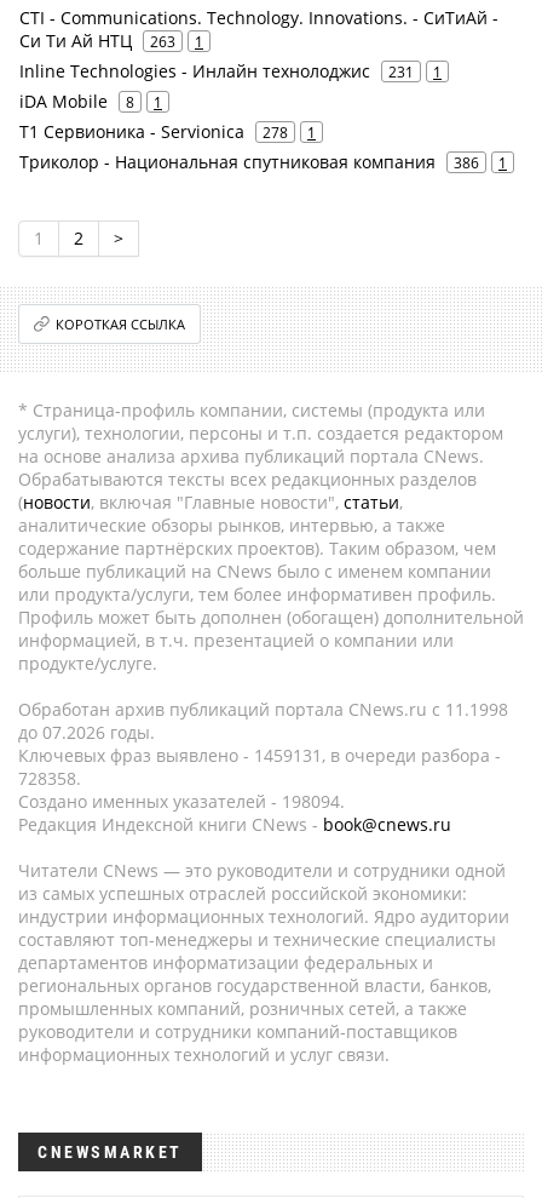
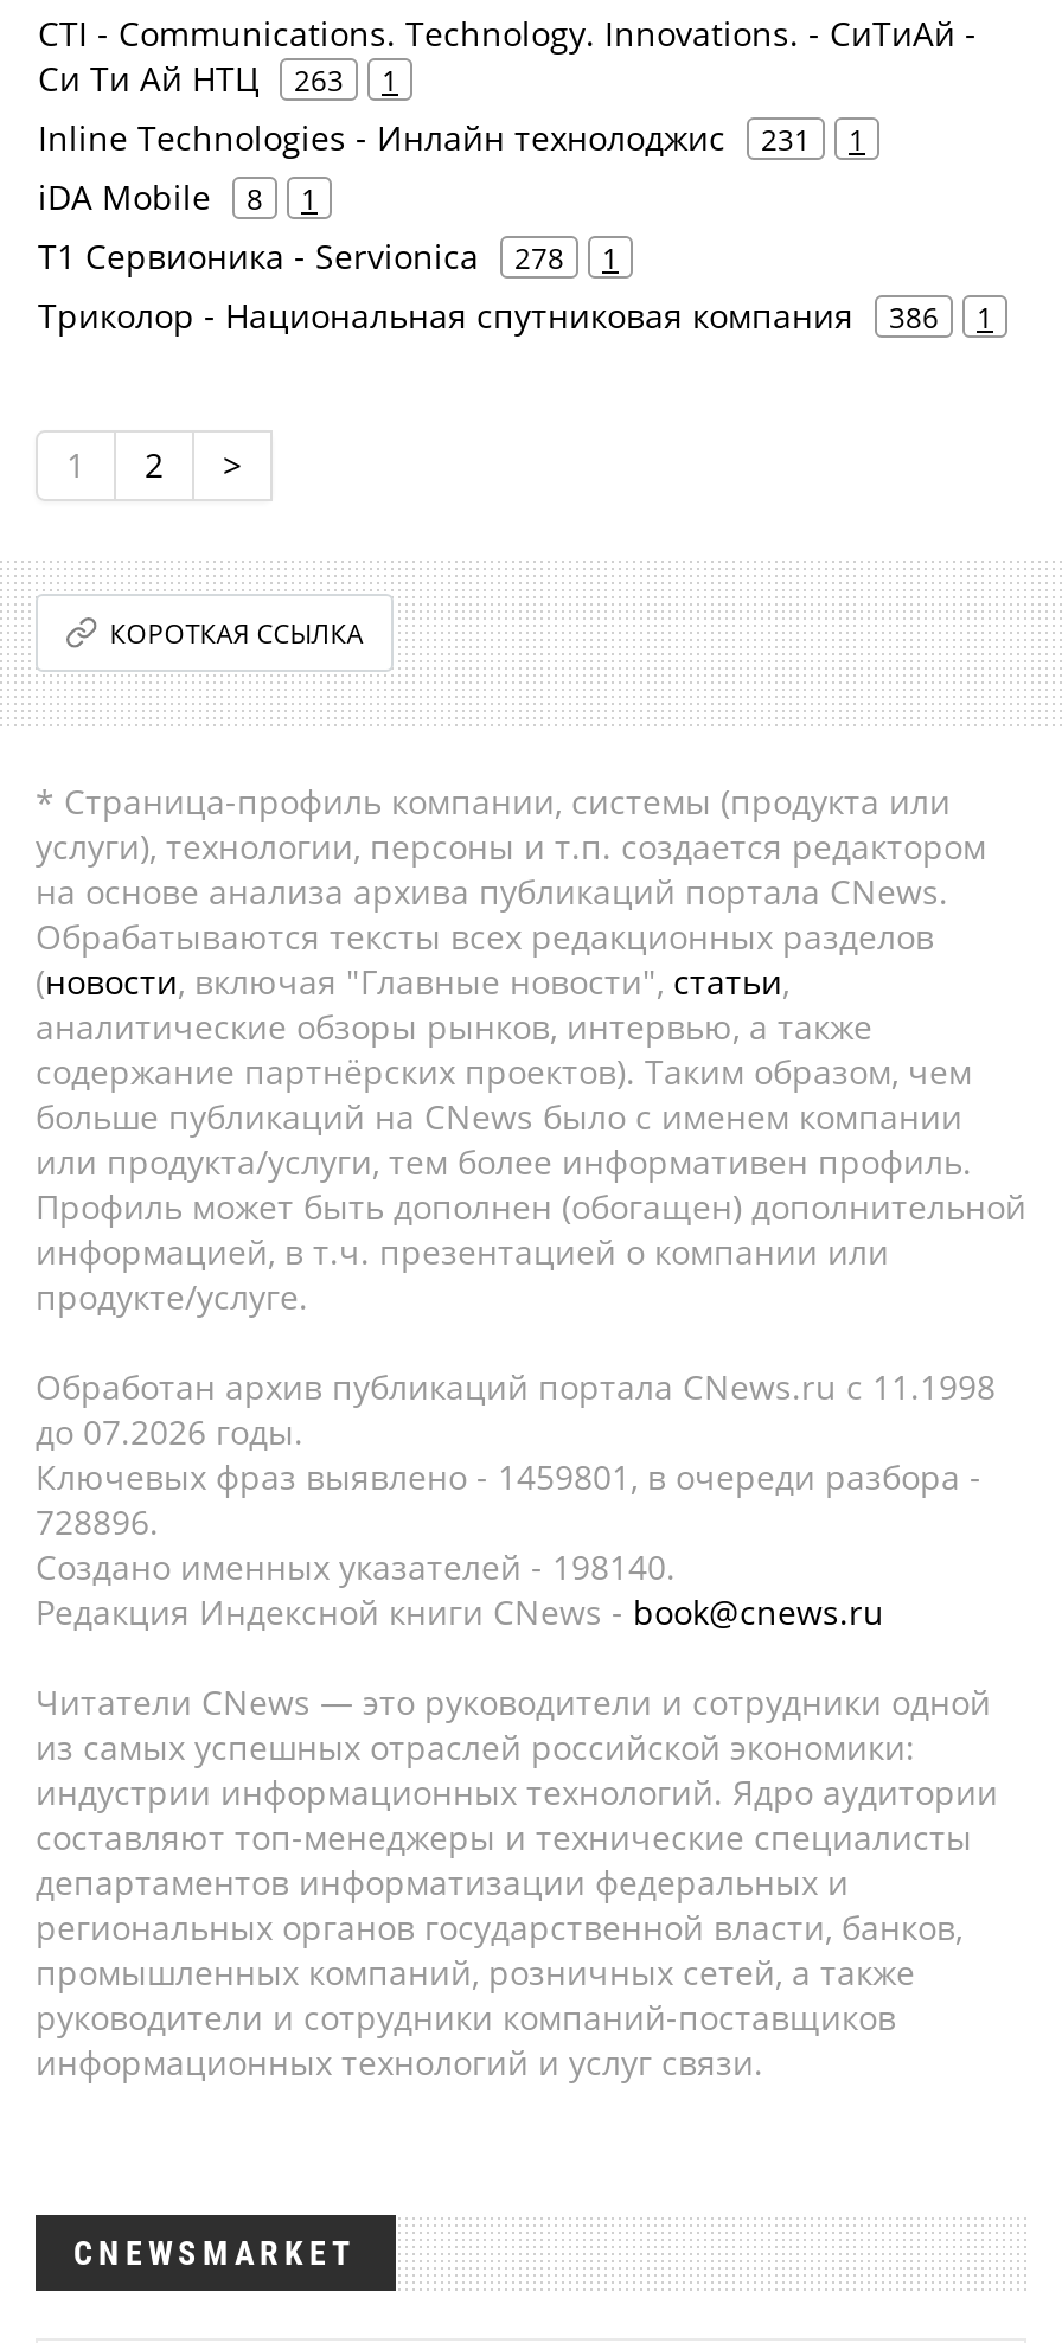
[18,744,501,767] Ключевых фраз выявлено - 1459131, в очереди разбора - -> [36,1455,981,1500] Ключевых фраз выявлено - 1459801, в очереди разбора -
[18,767,81,790] 728358. -> [36,1500,159,1545] 728896.
[18,790,345,813] Создано именных указателей - 198094. -> [36,1545,676,1590] Создано именных указателей - 198140.

